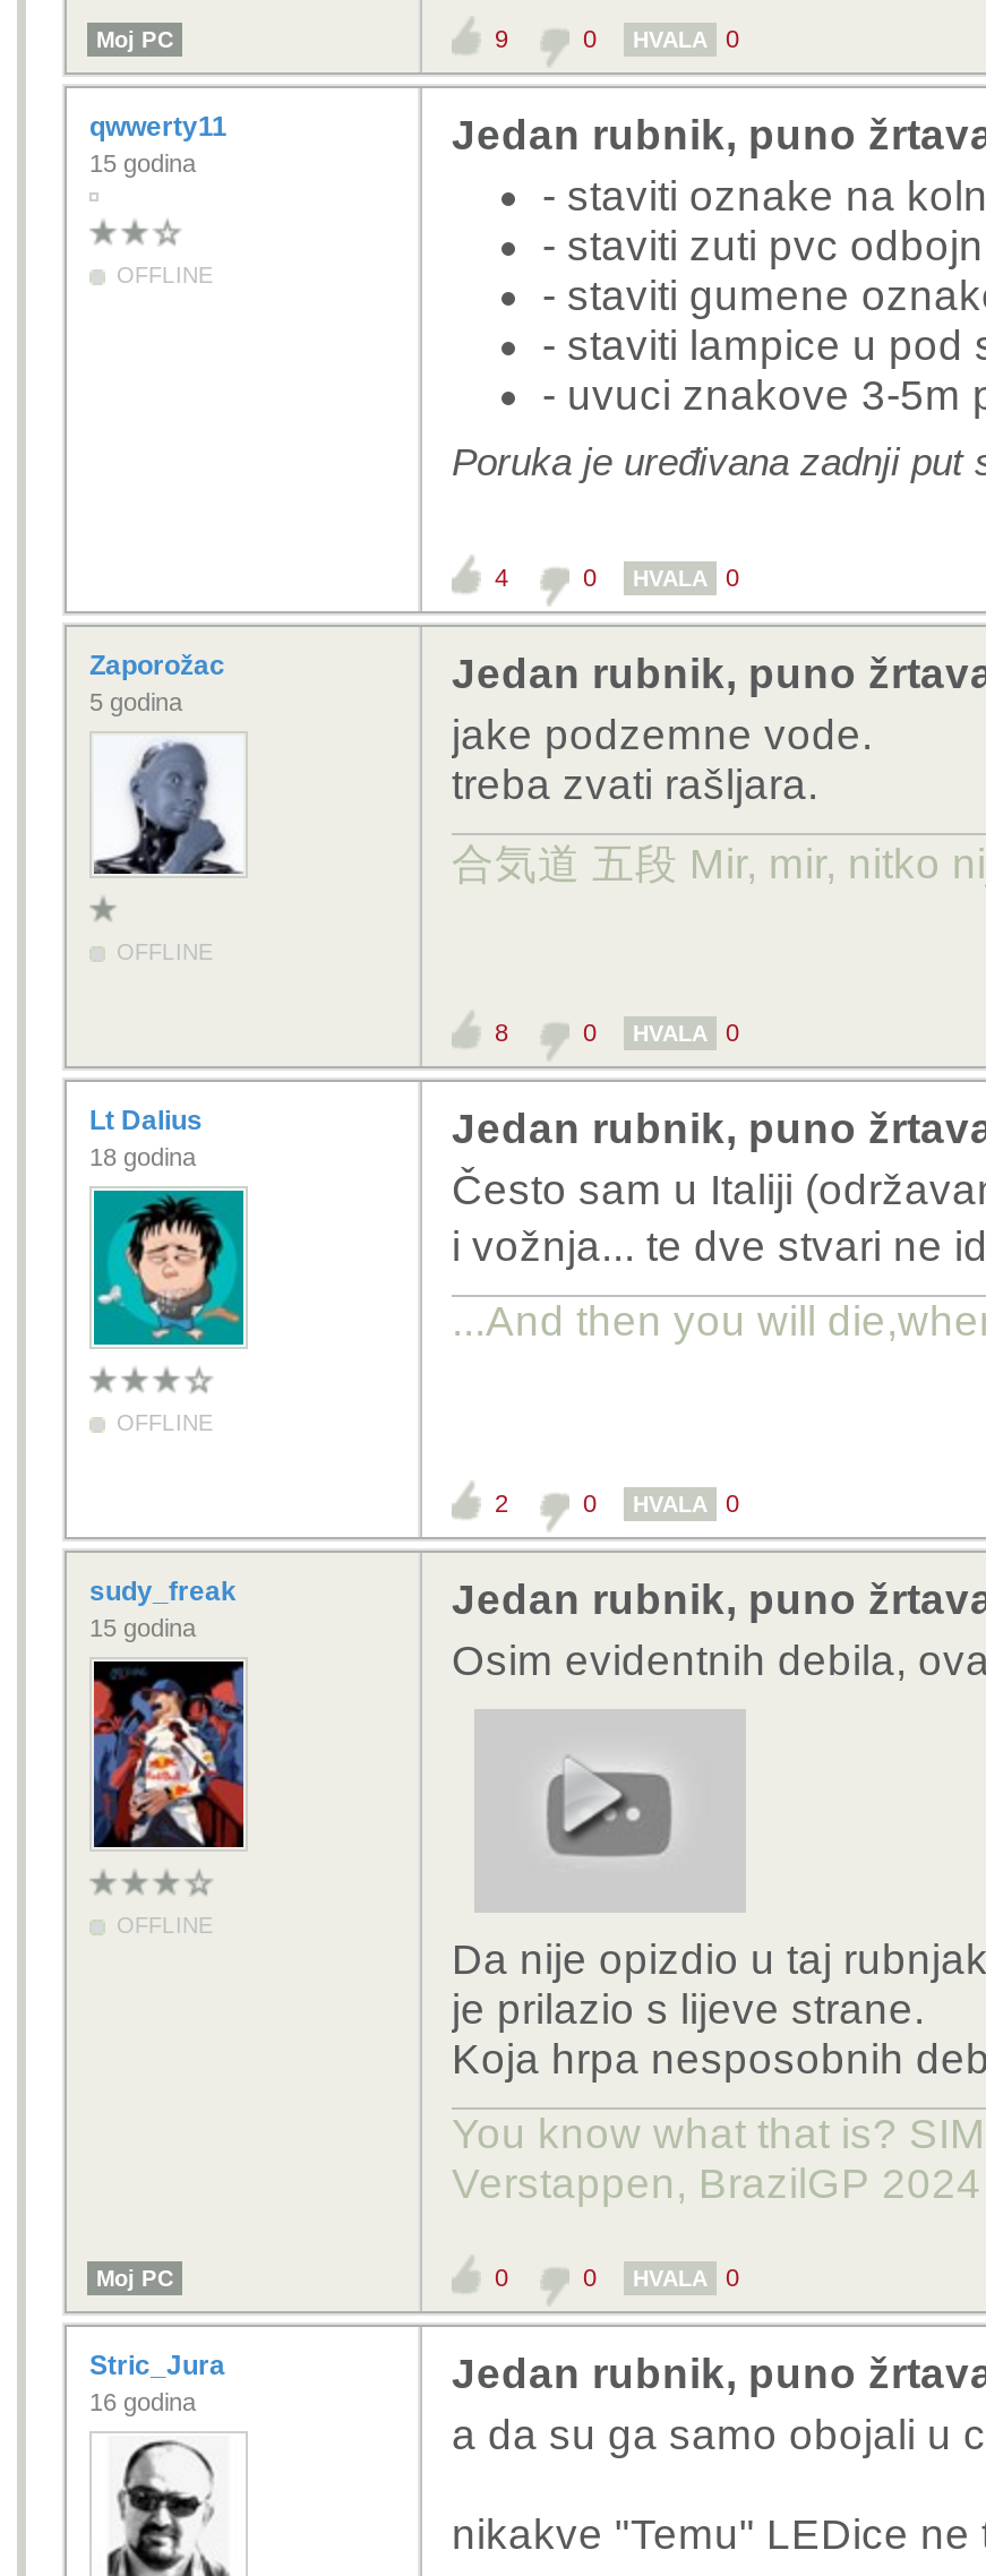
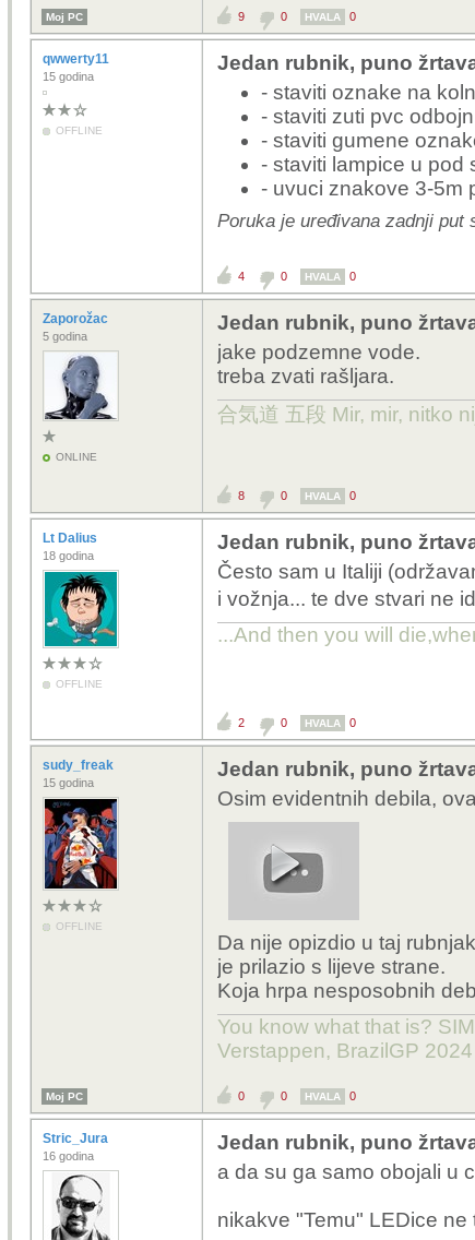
[117,939,214,964] OFFLINE -> [56,451,97,463] ONLINE

